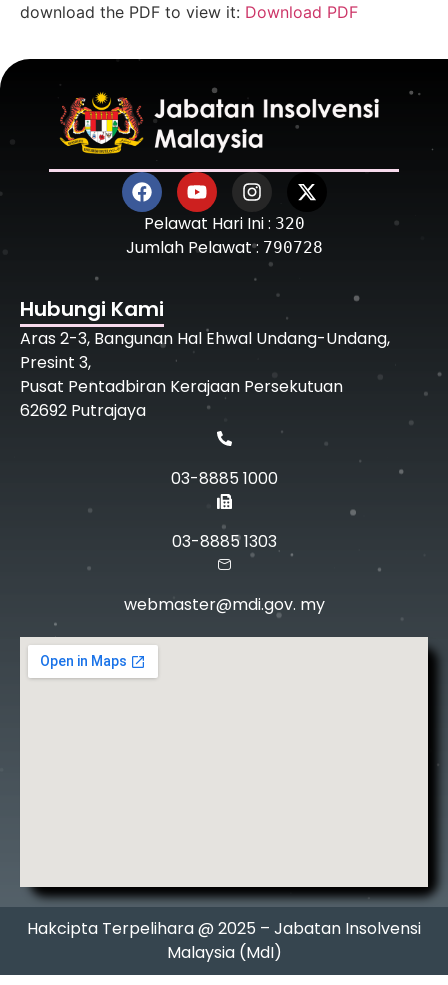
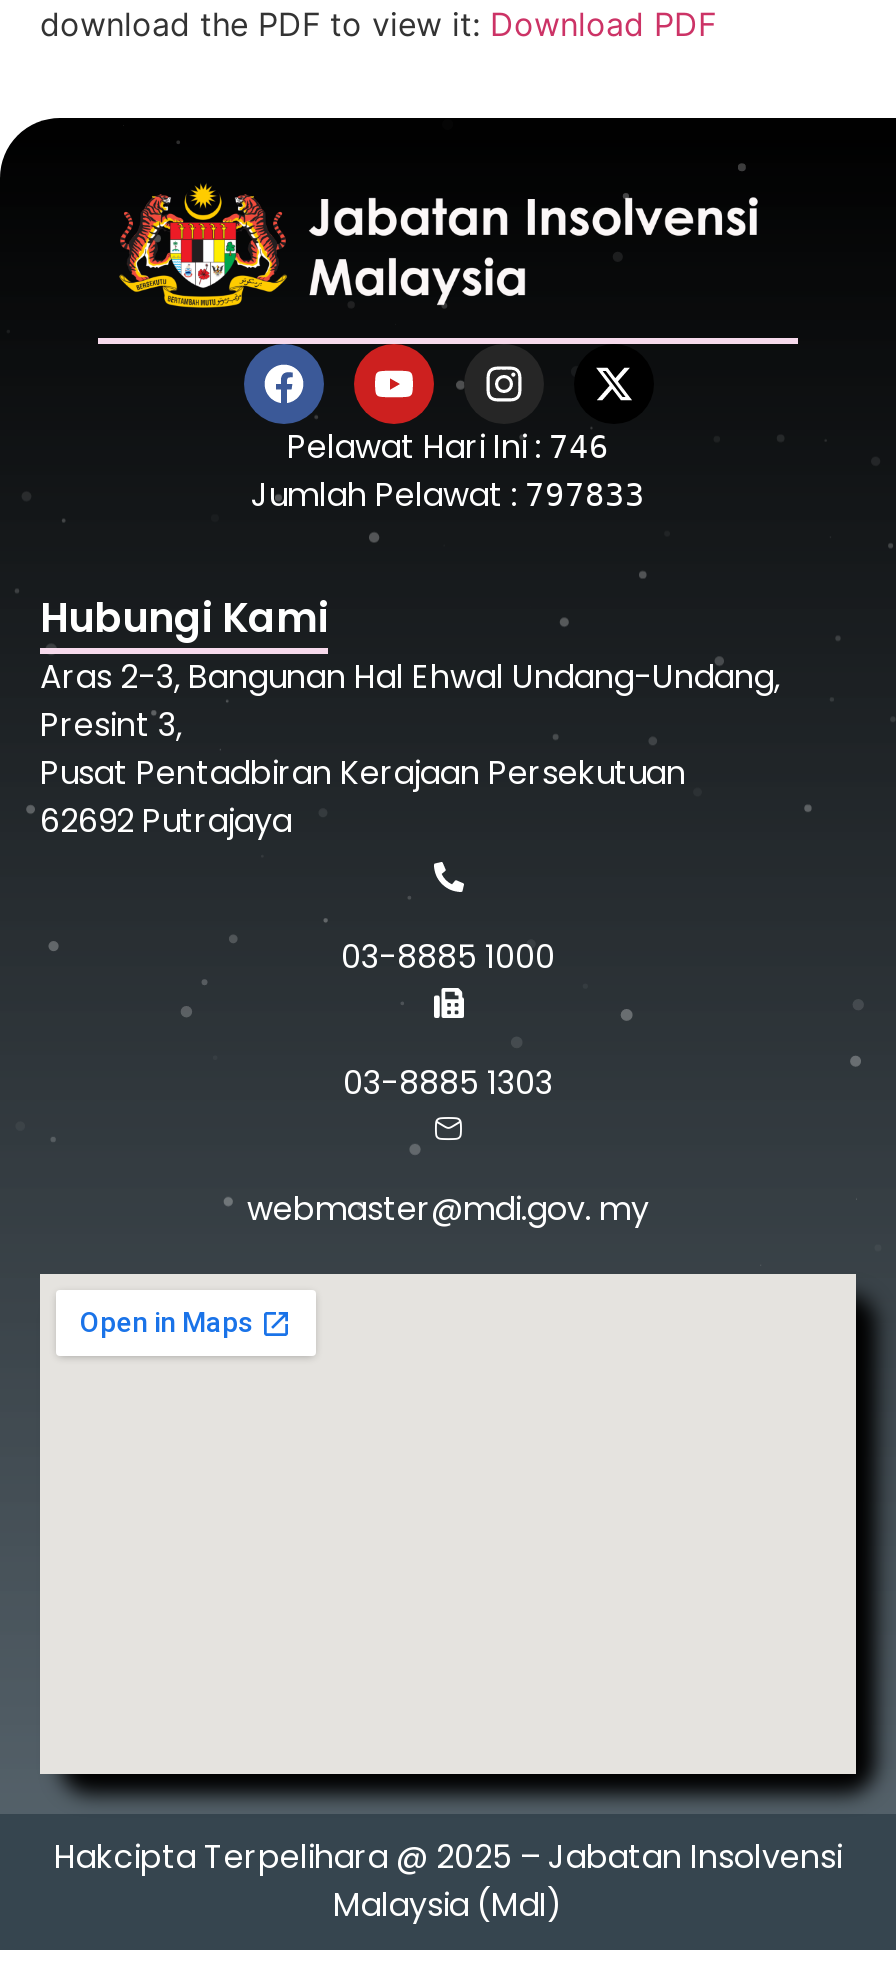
[143,212,304,235] Pelawat Hari Ini : 320 -> [287,424,609,470] Pelawat Hari Ini : 746
[125,236,322,259] Jumlah Pelawat : 790728 -> [251,472,645,518] Jumlah Pelawat : 797833

